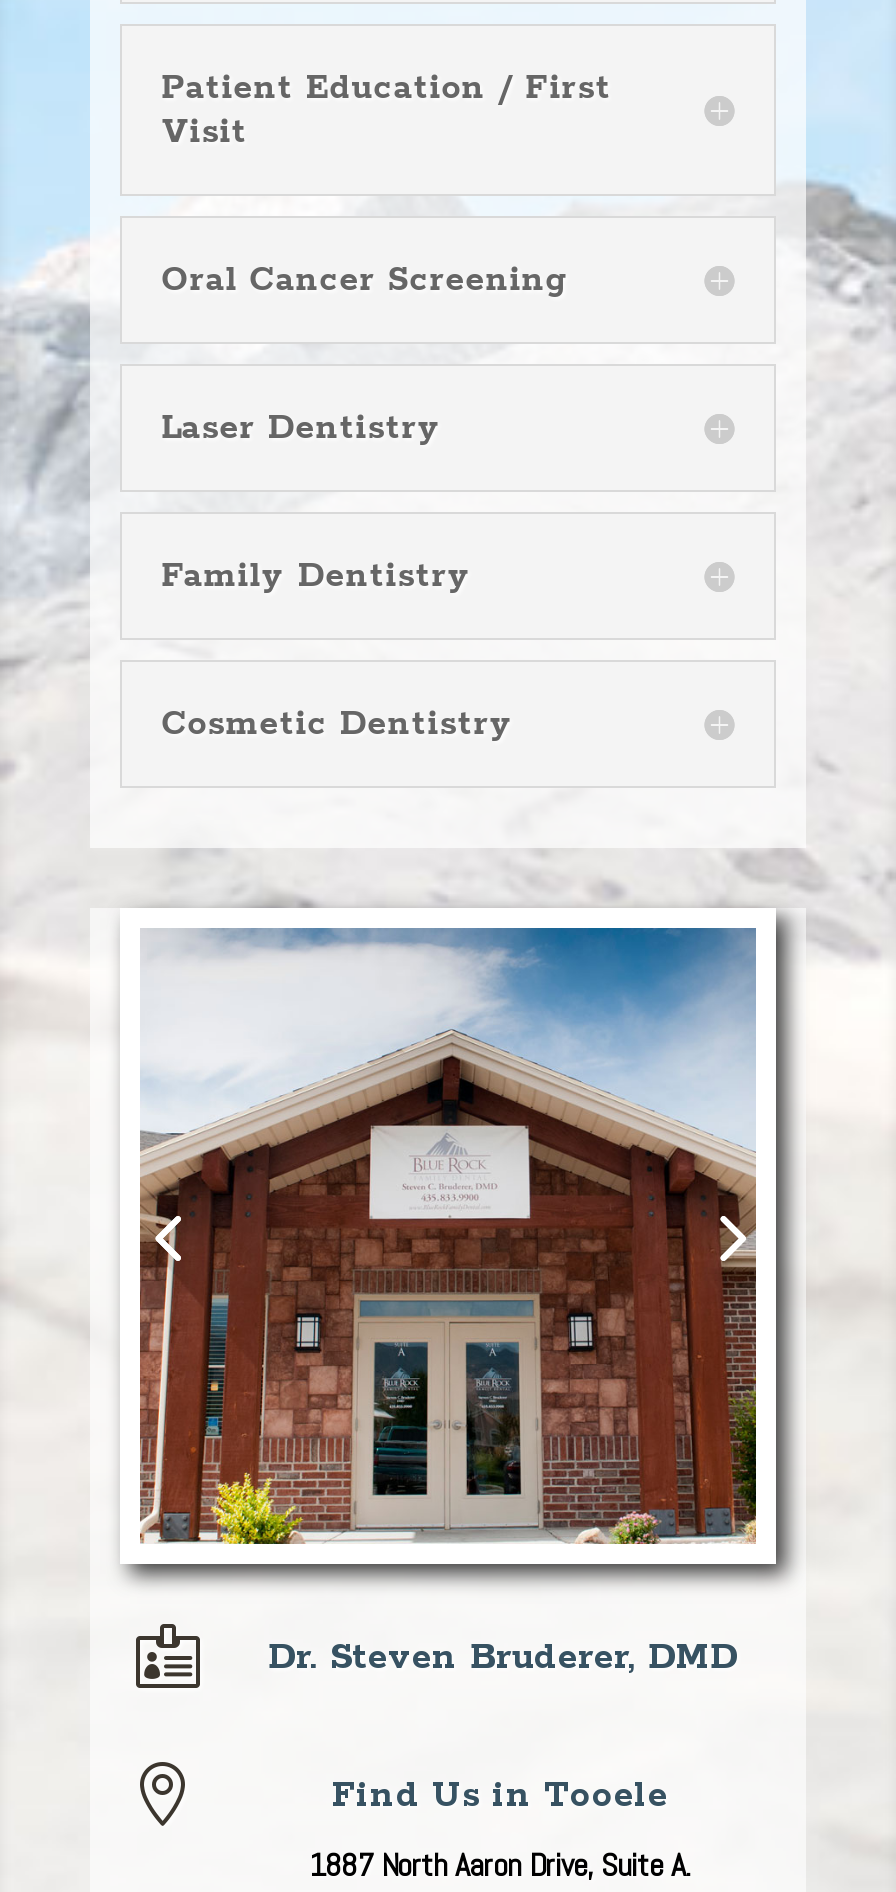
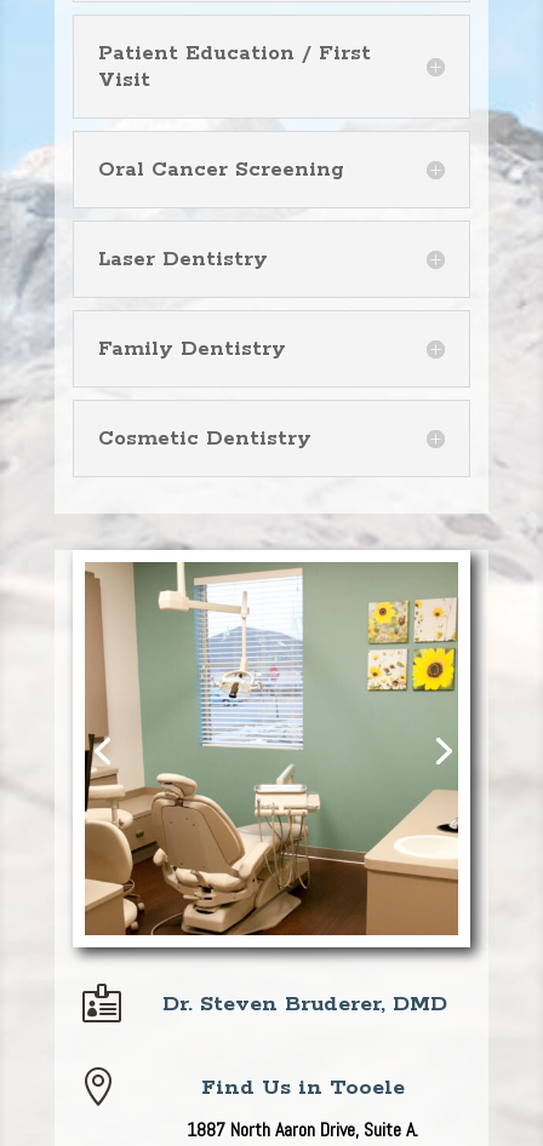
[138,926,758,1546] [image] -> [84,561,459,936] [image]

